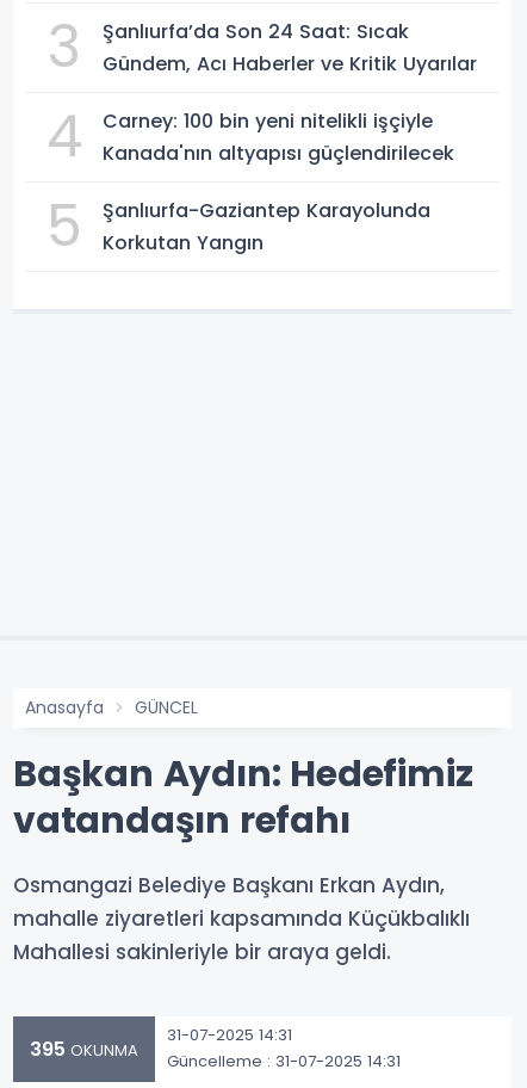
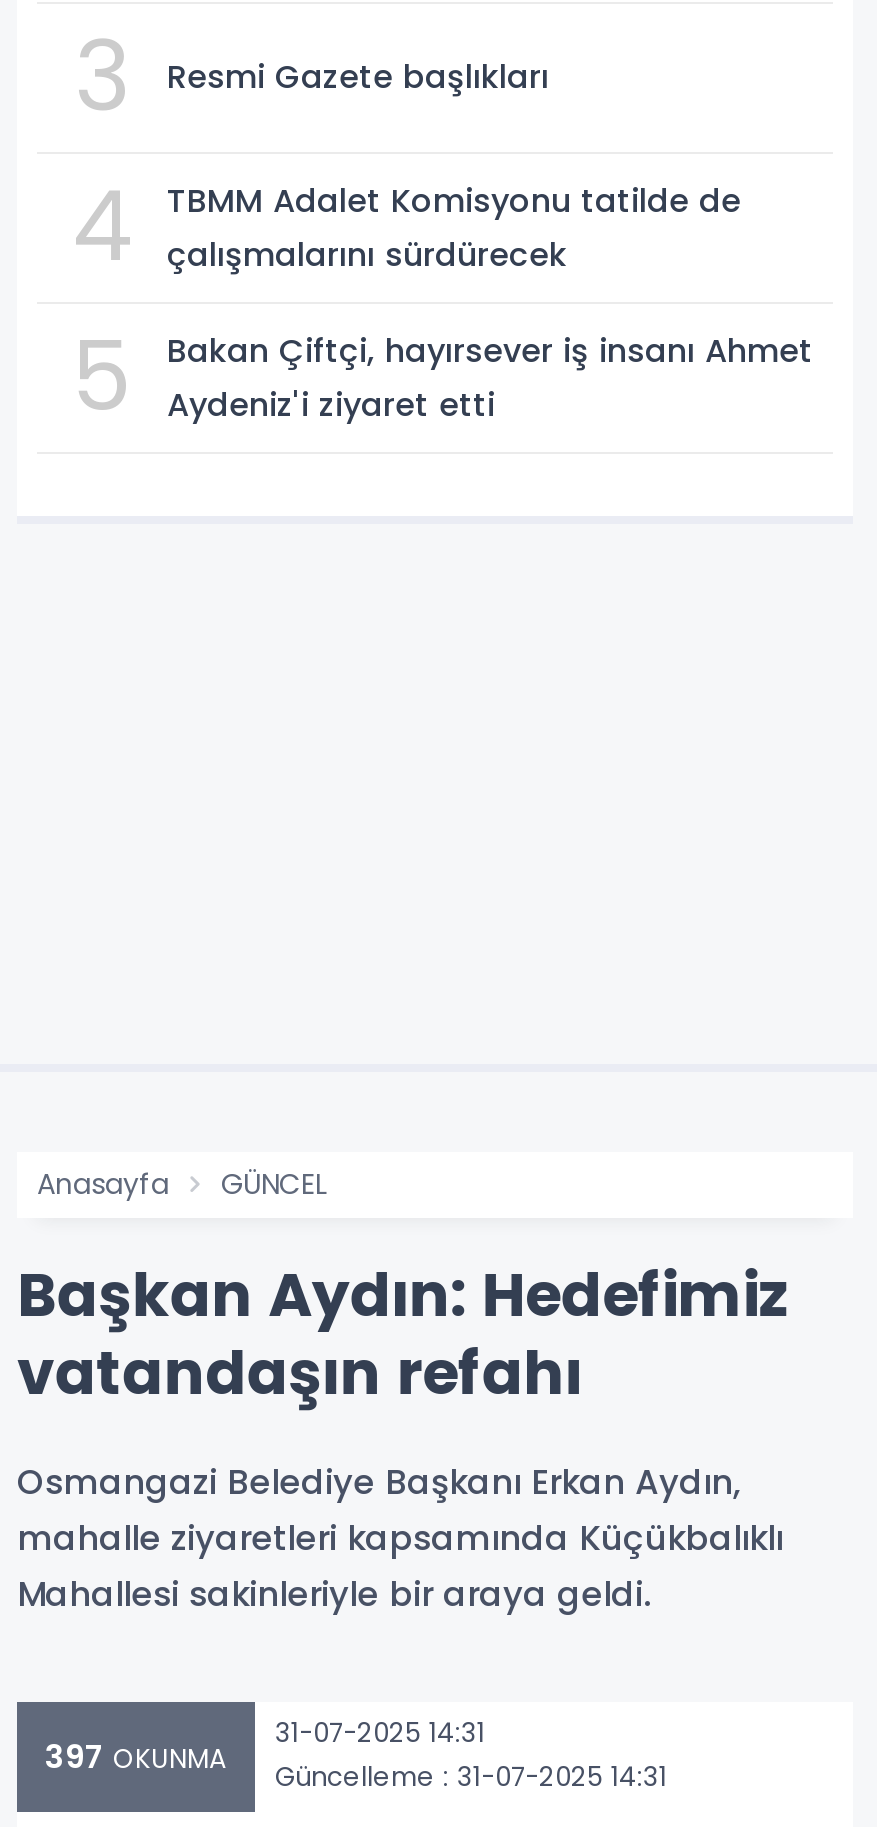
[103,17,477,77] Şanlıurfa’da Son 24 Saat: Sıcak | Gündem, Acı Haberler ve Kritik Uyarılar -> [167,54,549,100] Resmi Gazete başlıkları
[103,107,454,167] Carney: 100 bin yeni nitelikli işçiyle | Kanada'nın altyapısı güçlendirilecek -> [167,177,741,277] TBMM Adalet Komisyonu tatilde de | çalışmalarını sürdürecek
[103,196,430,256] Şanlıurfa-Gaziantep Karayolunda | Korkutan Yangın -> [167,327,813,427] Bakan Çiftçi, hayırsever iş insanı Ahmet | Aydeniz'i ziyaret etti
[30,1024,401,1073] 395 OKUNMA 31-07-2025 14:31 Güncelleme : 31-07-2025 14:31 -> [45,1714,667,1796] 397 OKUNMA 31-07-2025 14:31 Güncelleme : 31-07-2025 14:31

